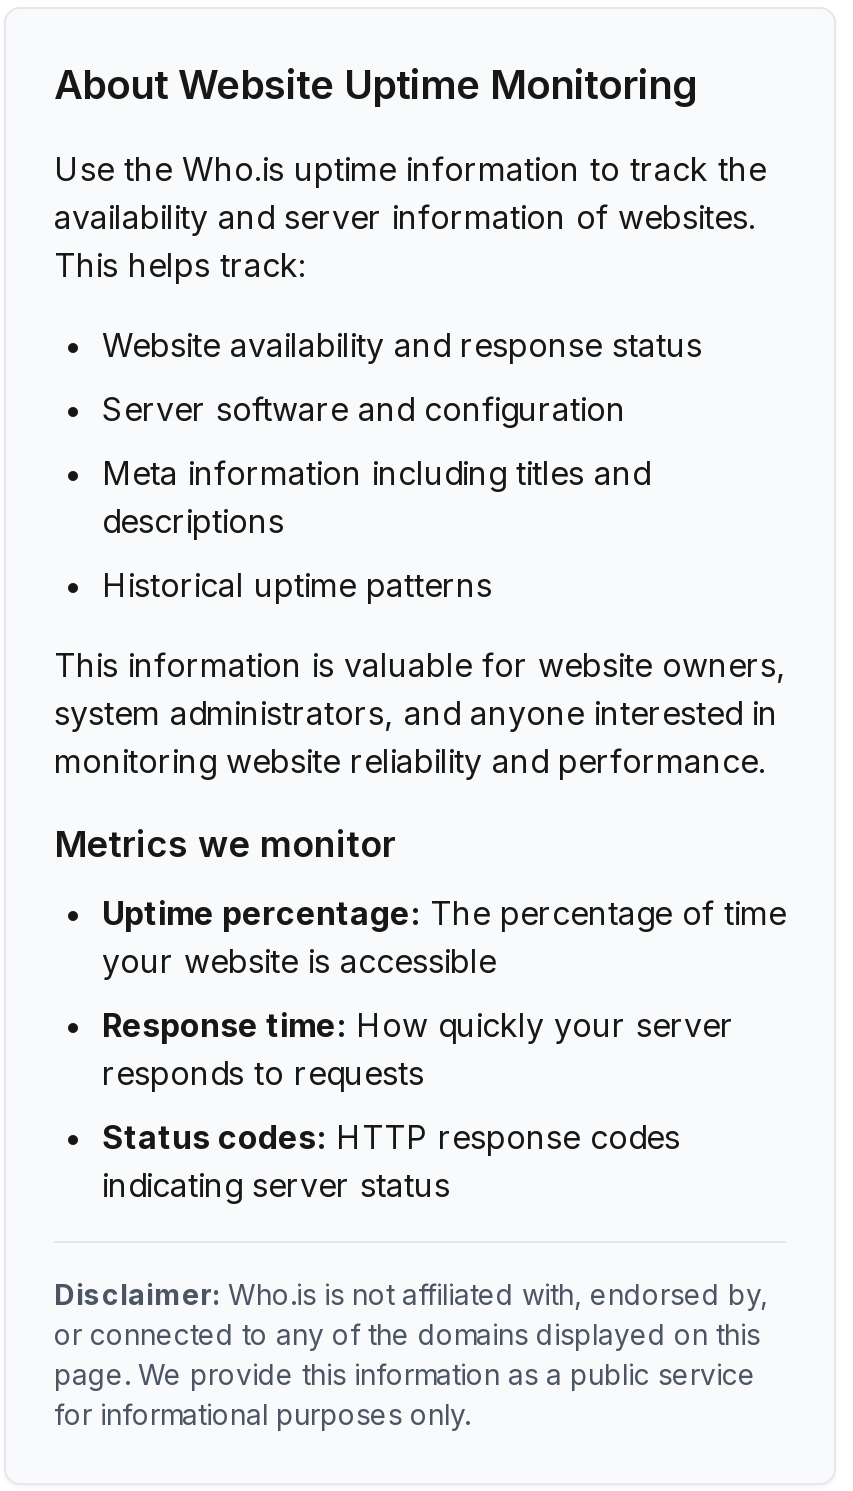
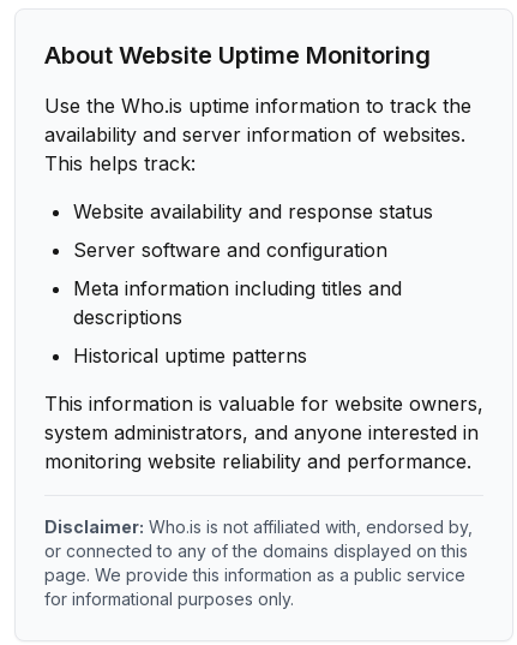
[54,823,786,1205] Metrics we monitor | Uptime percentage: The percentage of time | your website is accessible | Response time: How quickly your server | responds to requests | Status codes: HTTP response codes | indicating server status -> none

